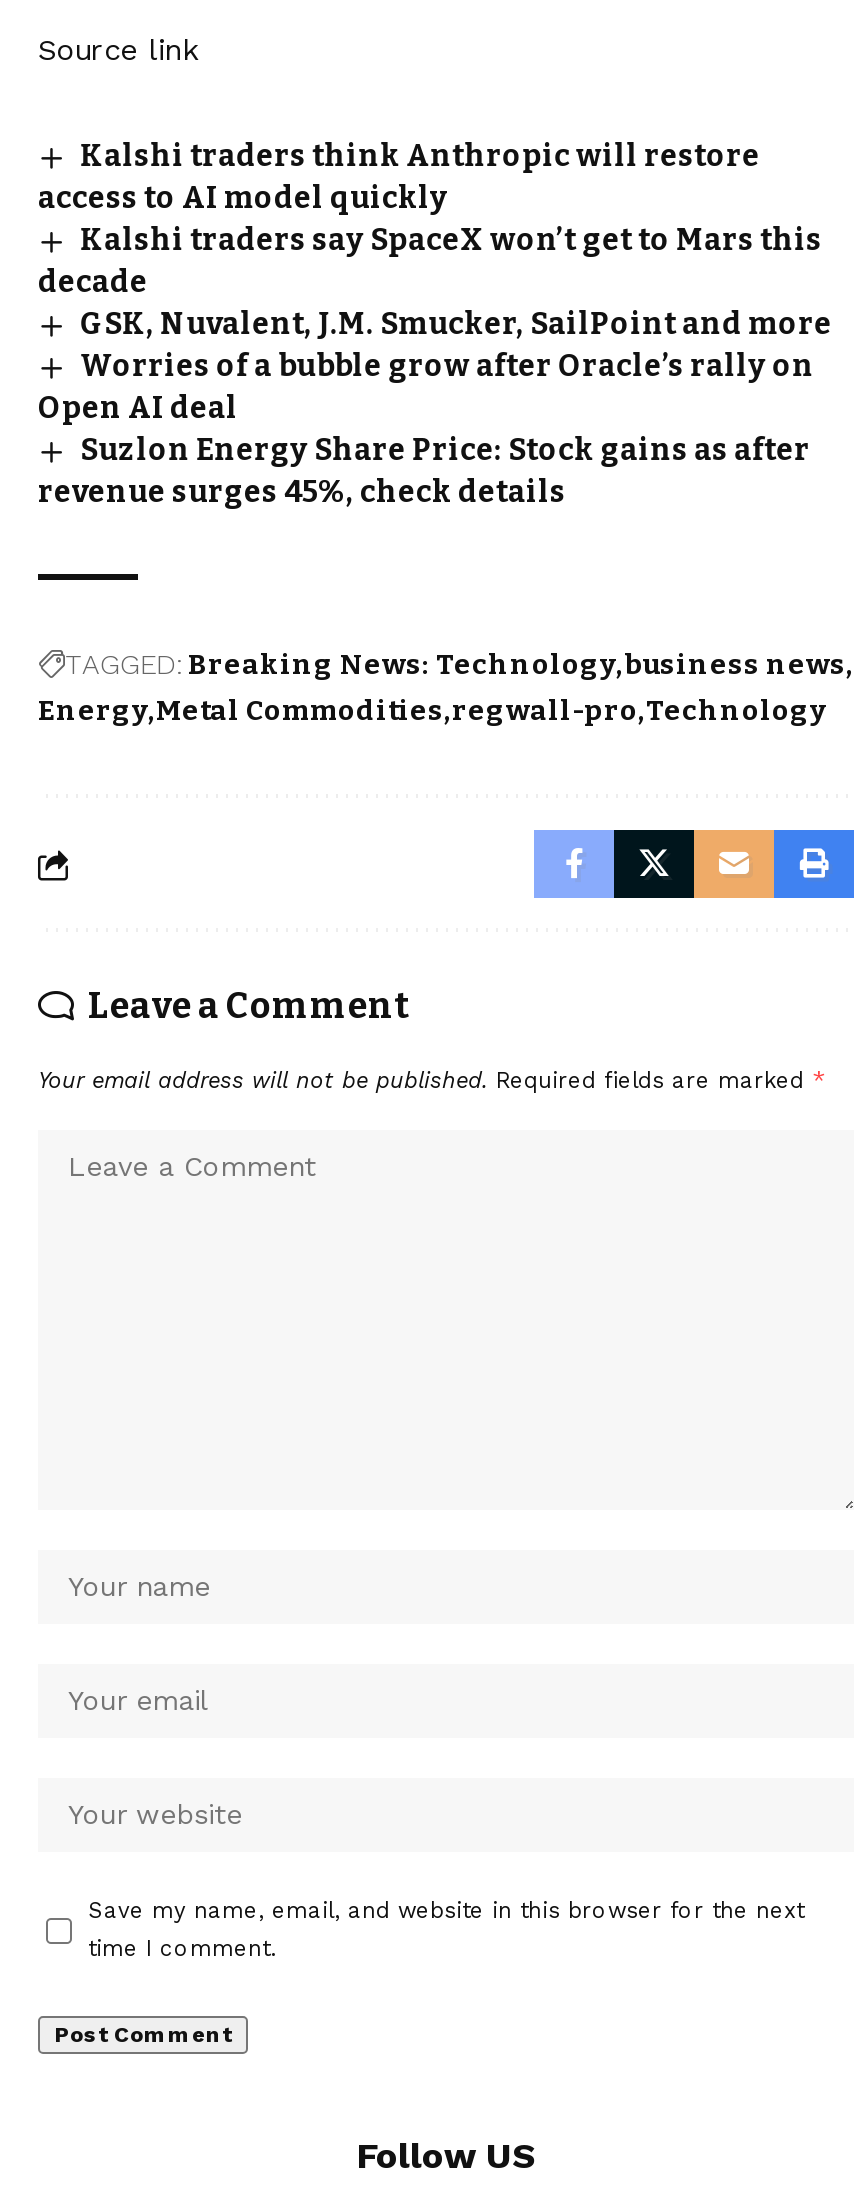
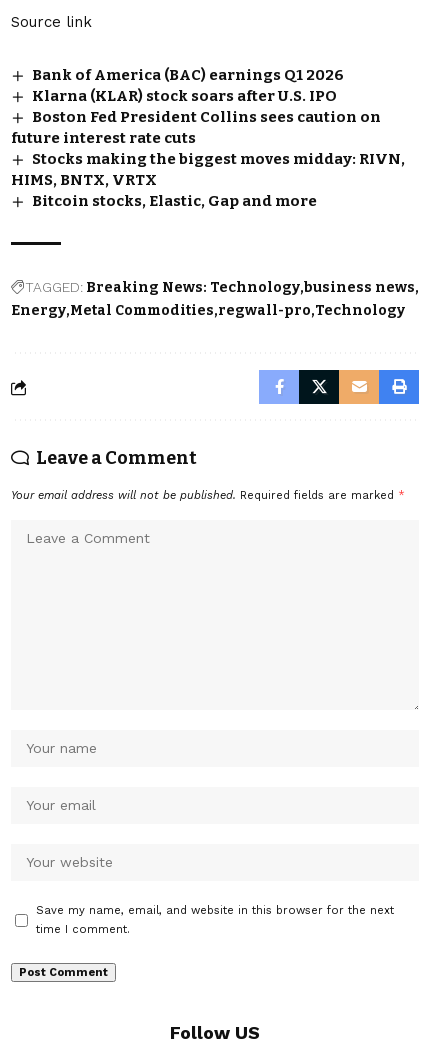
[38,138,832,510] Kalshi traders think Anthropic will restore | access to AI model quickly | Kalshi traders say SpaceX won’t get to Mars this | decade | GSK, Nuvalent, J.M. Smucker, SailPoint and more | Worries of a bubble grow after Oracle’s rally on | Open AI deal | Suzlon Energy Share Price: Stock gains as after | revenue surges 45%, check details -> [11,66,405,210] Bank of America (BAC) earnings Q1 2026 | Klarna (KLAR) stock soars after U.S. IPO | Boston Fed President Collins sees caution on | future interest rate cuts | Stocks making the biggest moves midday: RIVN, | HIMS, BNTX, VRTX | Bitcoin stocks, Elastic, Gap and more

